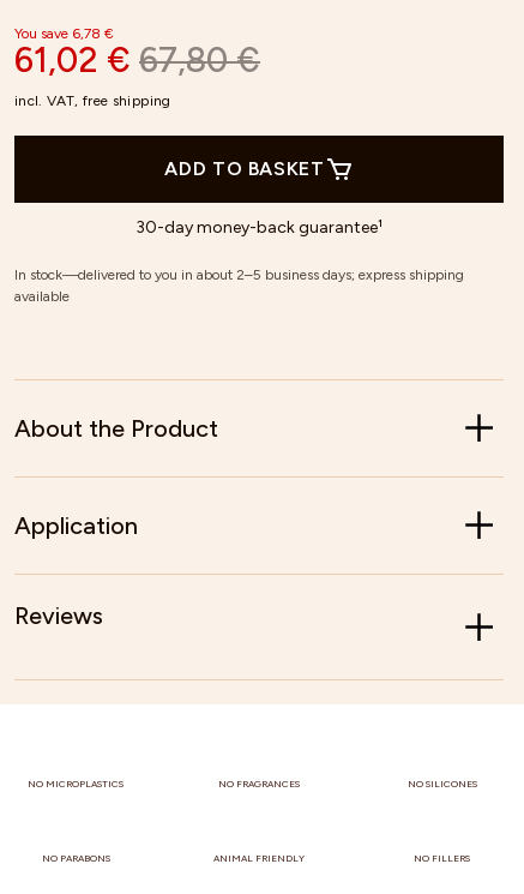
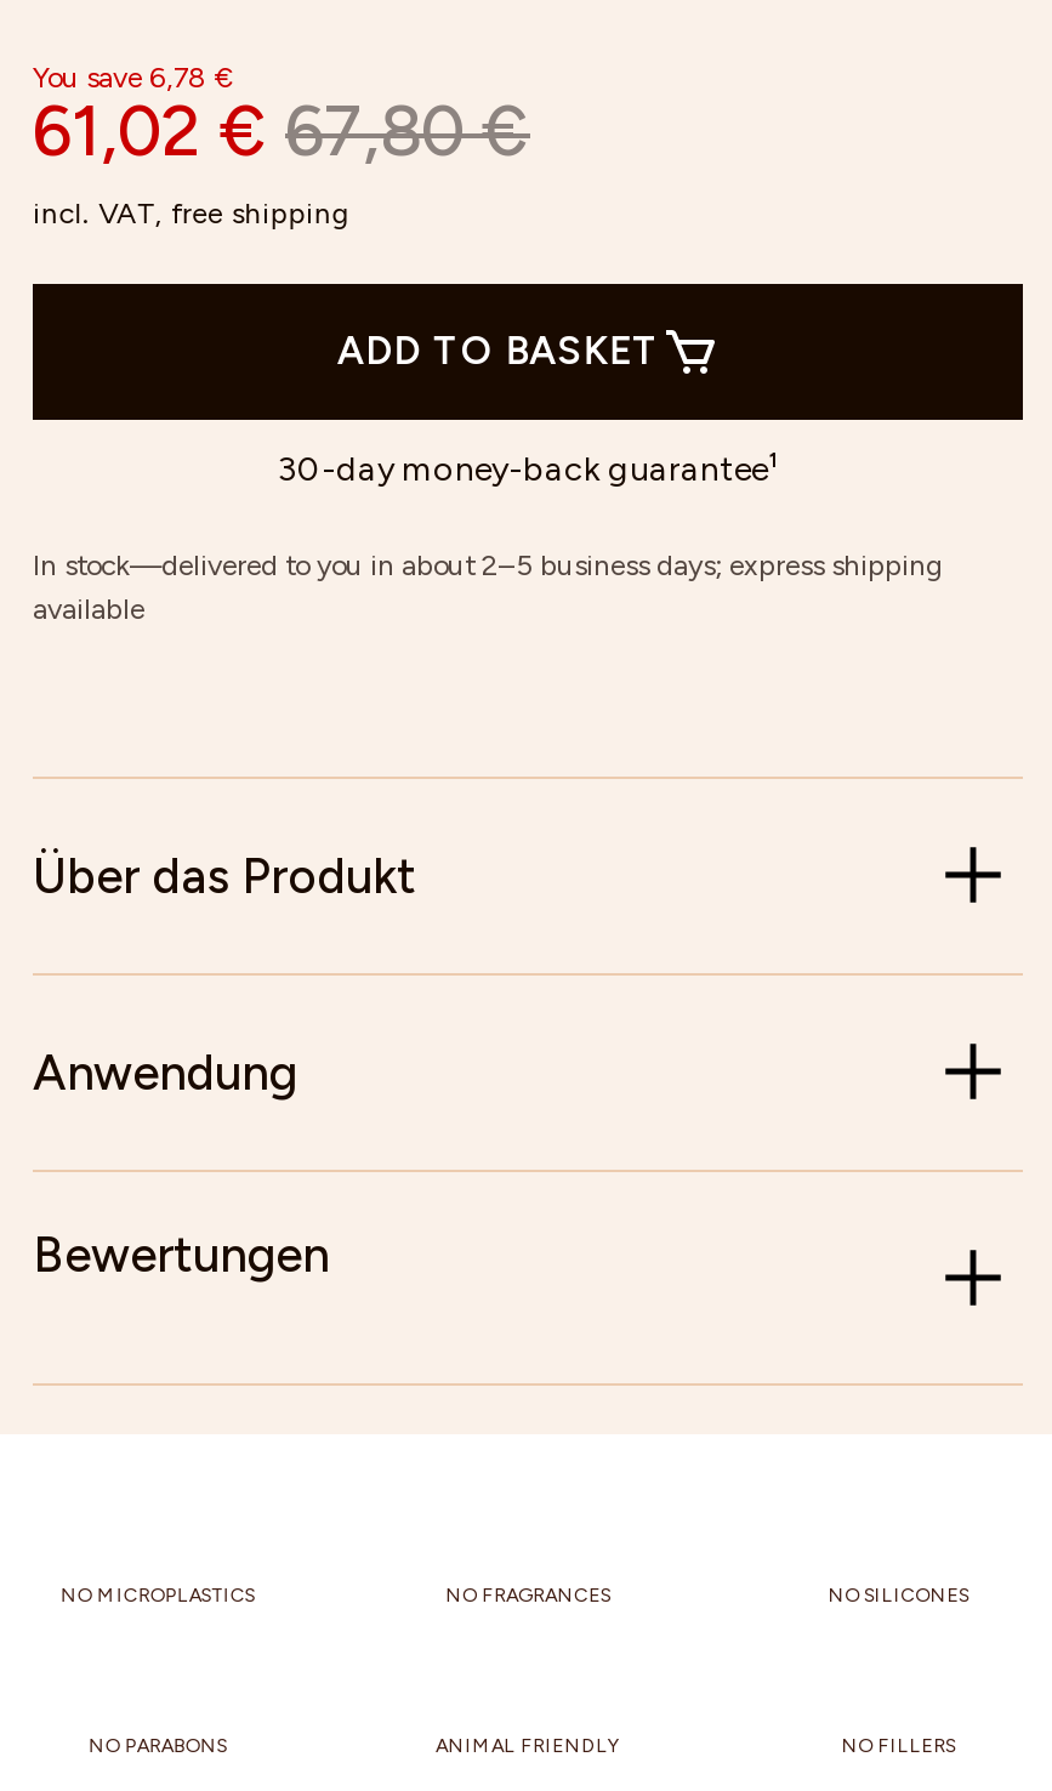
[14,414,218,442] About the Product -> [33,846,416,904] Über das Produkt
[14,511,138,540] Application -> [33,1043,297,1101] Anwendung
[14,601,103,630] Reviews -> [33,1225,329,1283] Bewertungen

